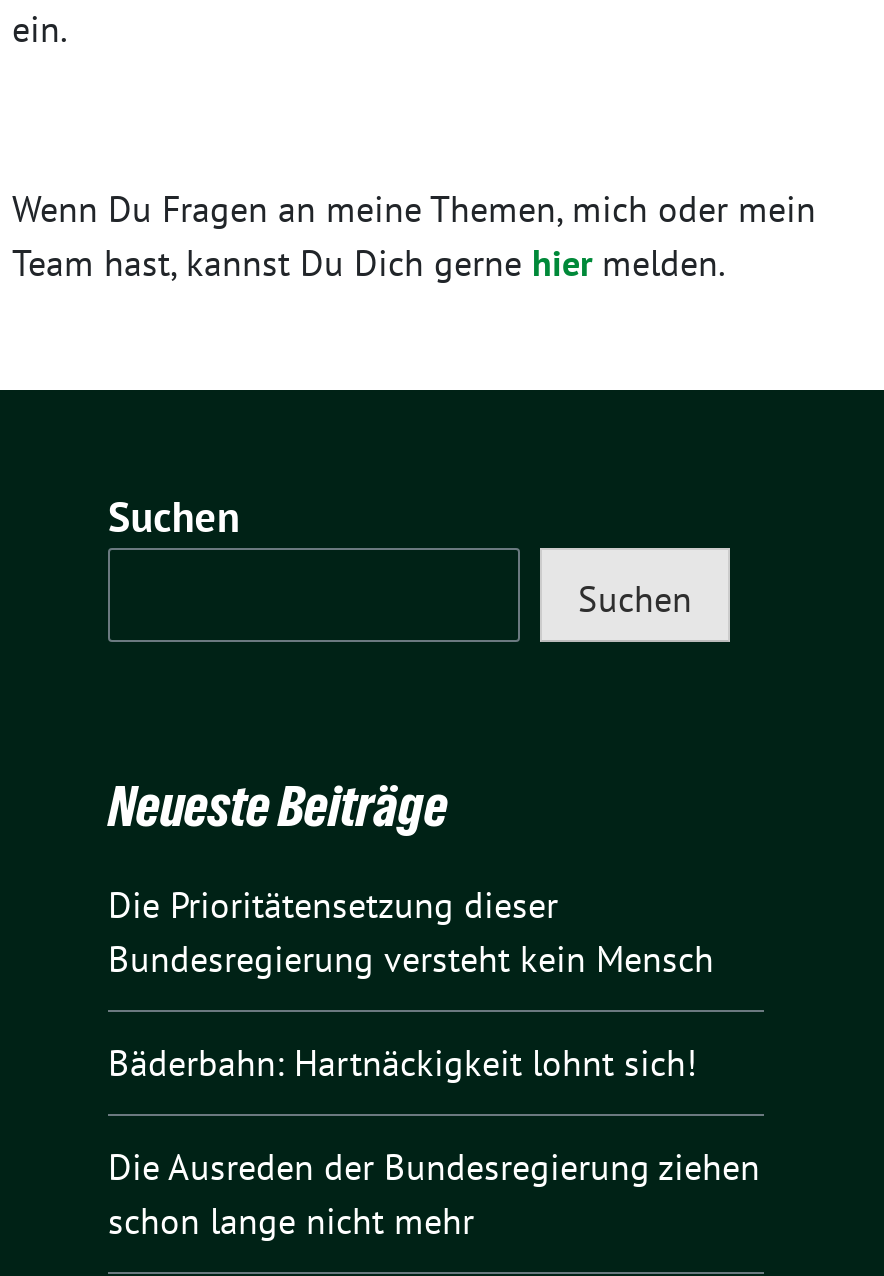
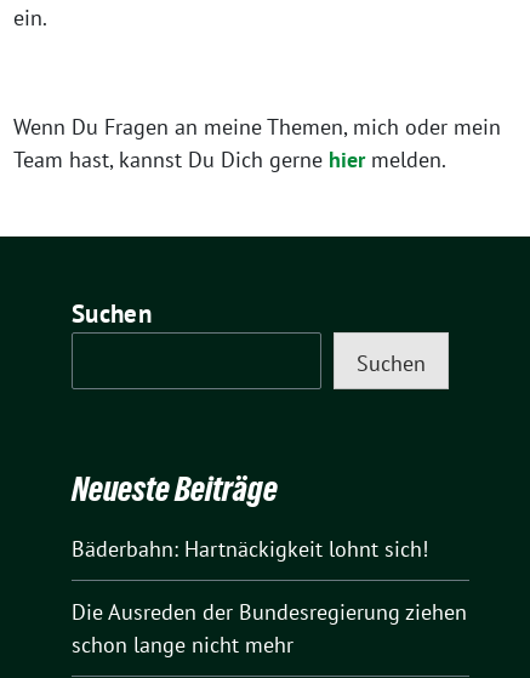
[108,881,714,981] Die Prioritätensetzung dieser | Bundesregierung versteht kein Mensch -> none

